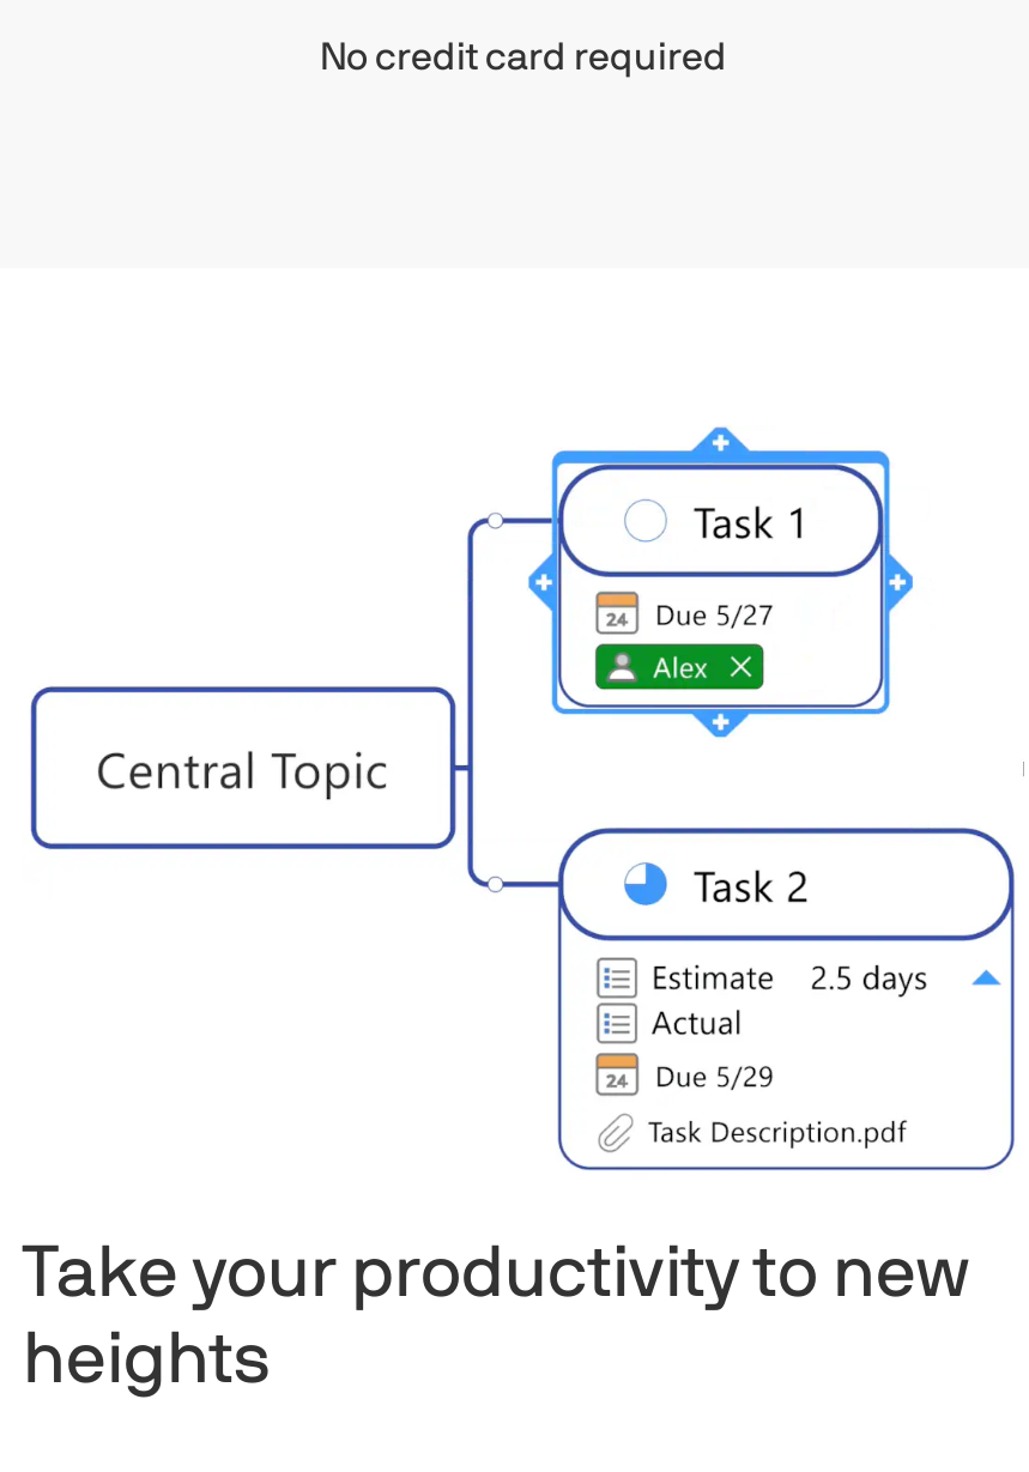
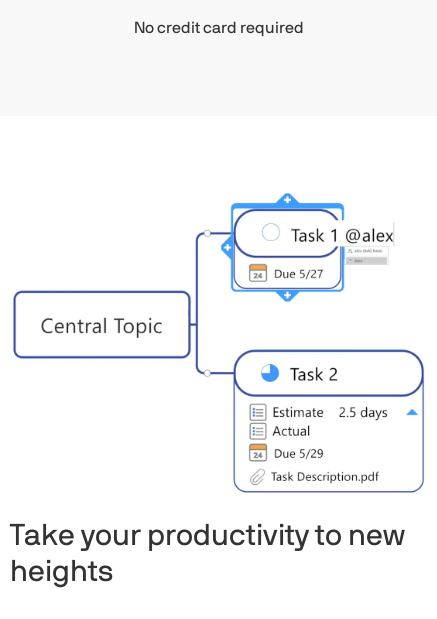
[464,424,940,740] [image] -> [195,182,394,312] [image]

